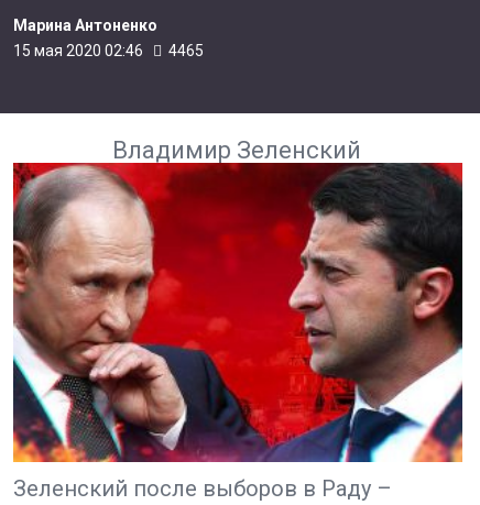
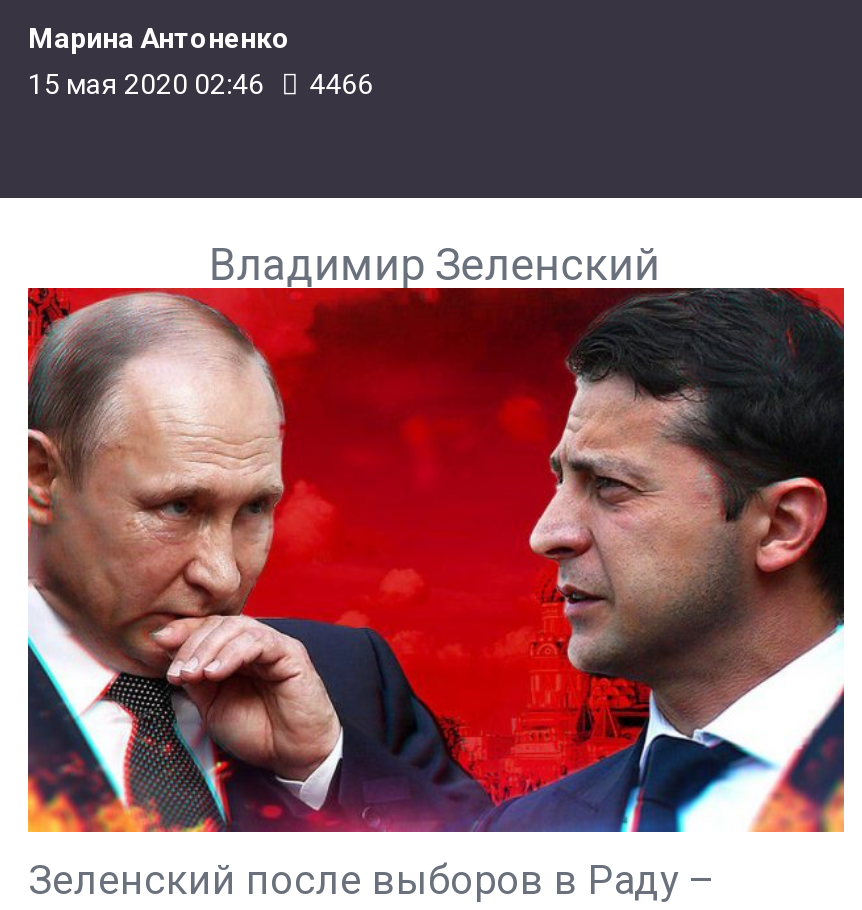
[13,41,203,59] 15 мая 2020 02:46 4465 -> [28,69,373,101] 15 мая 2020 02:46 4466

